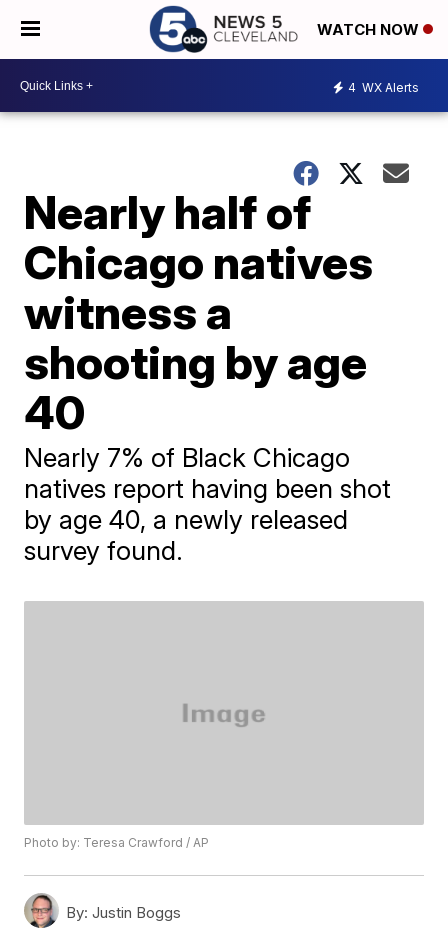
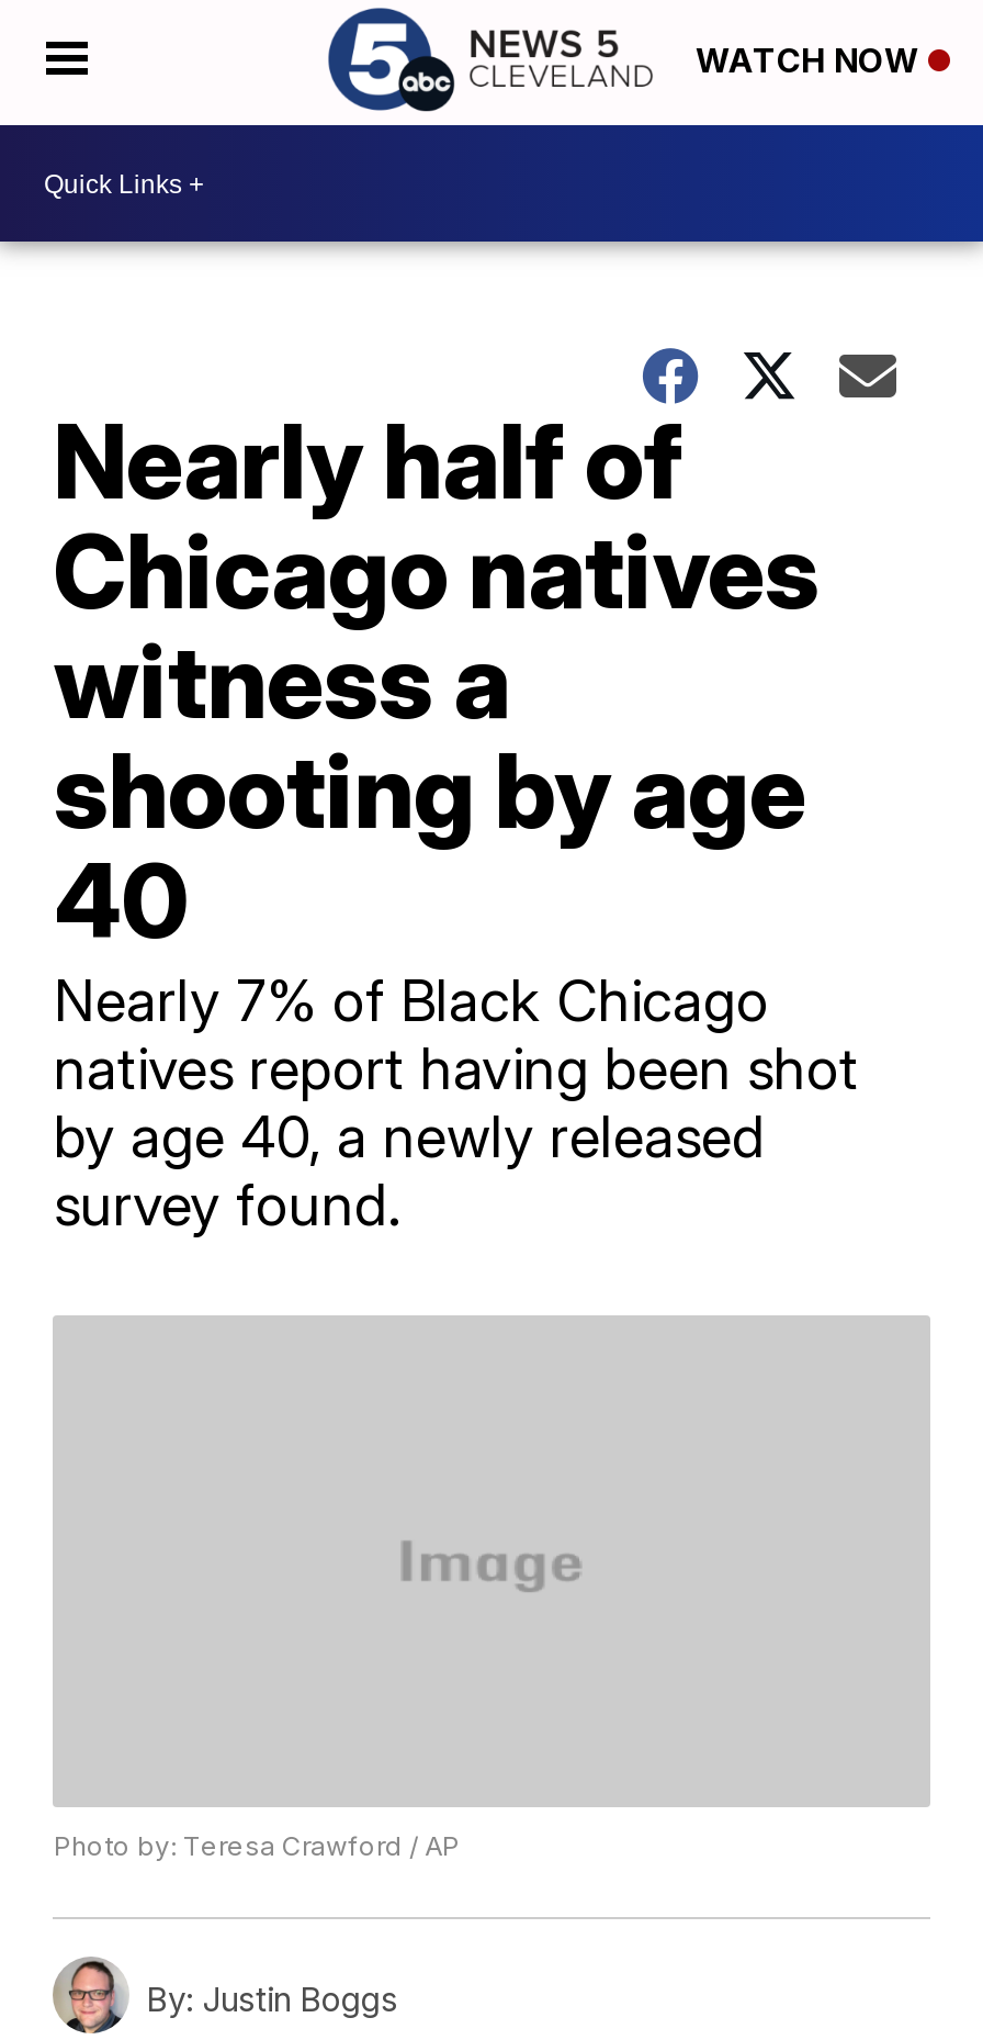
[348,79,419,94] 4 WX Alerts -> none

